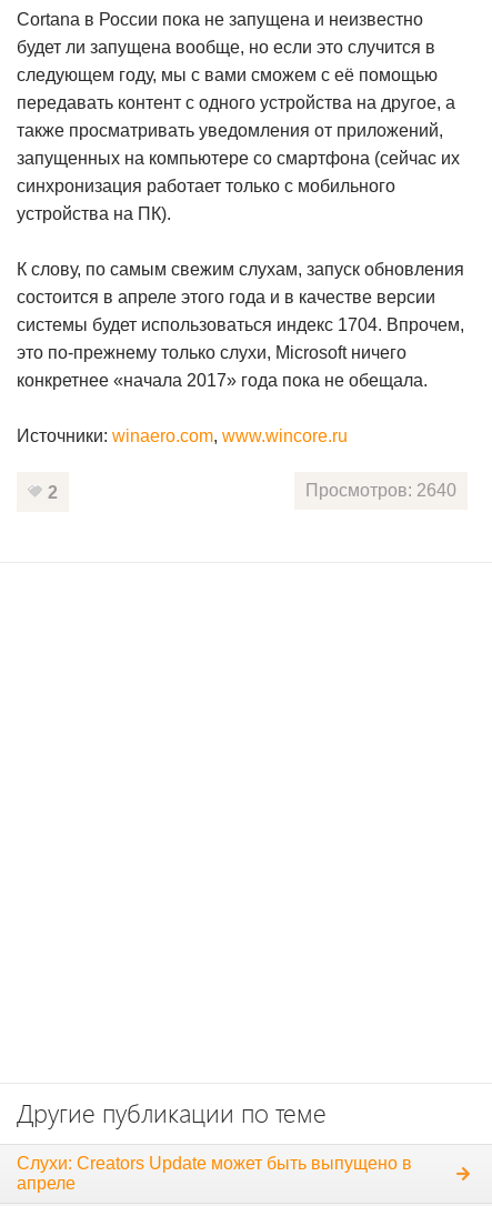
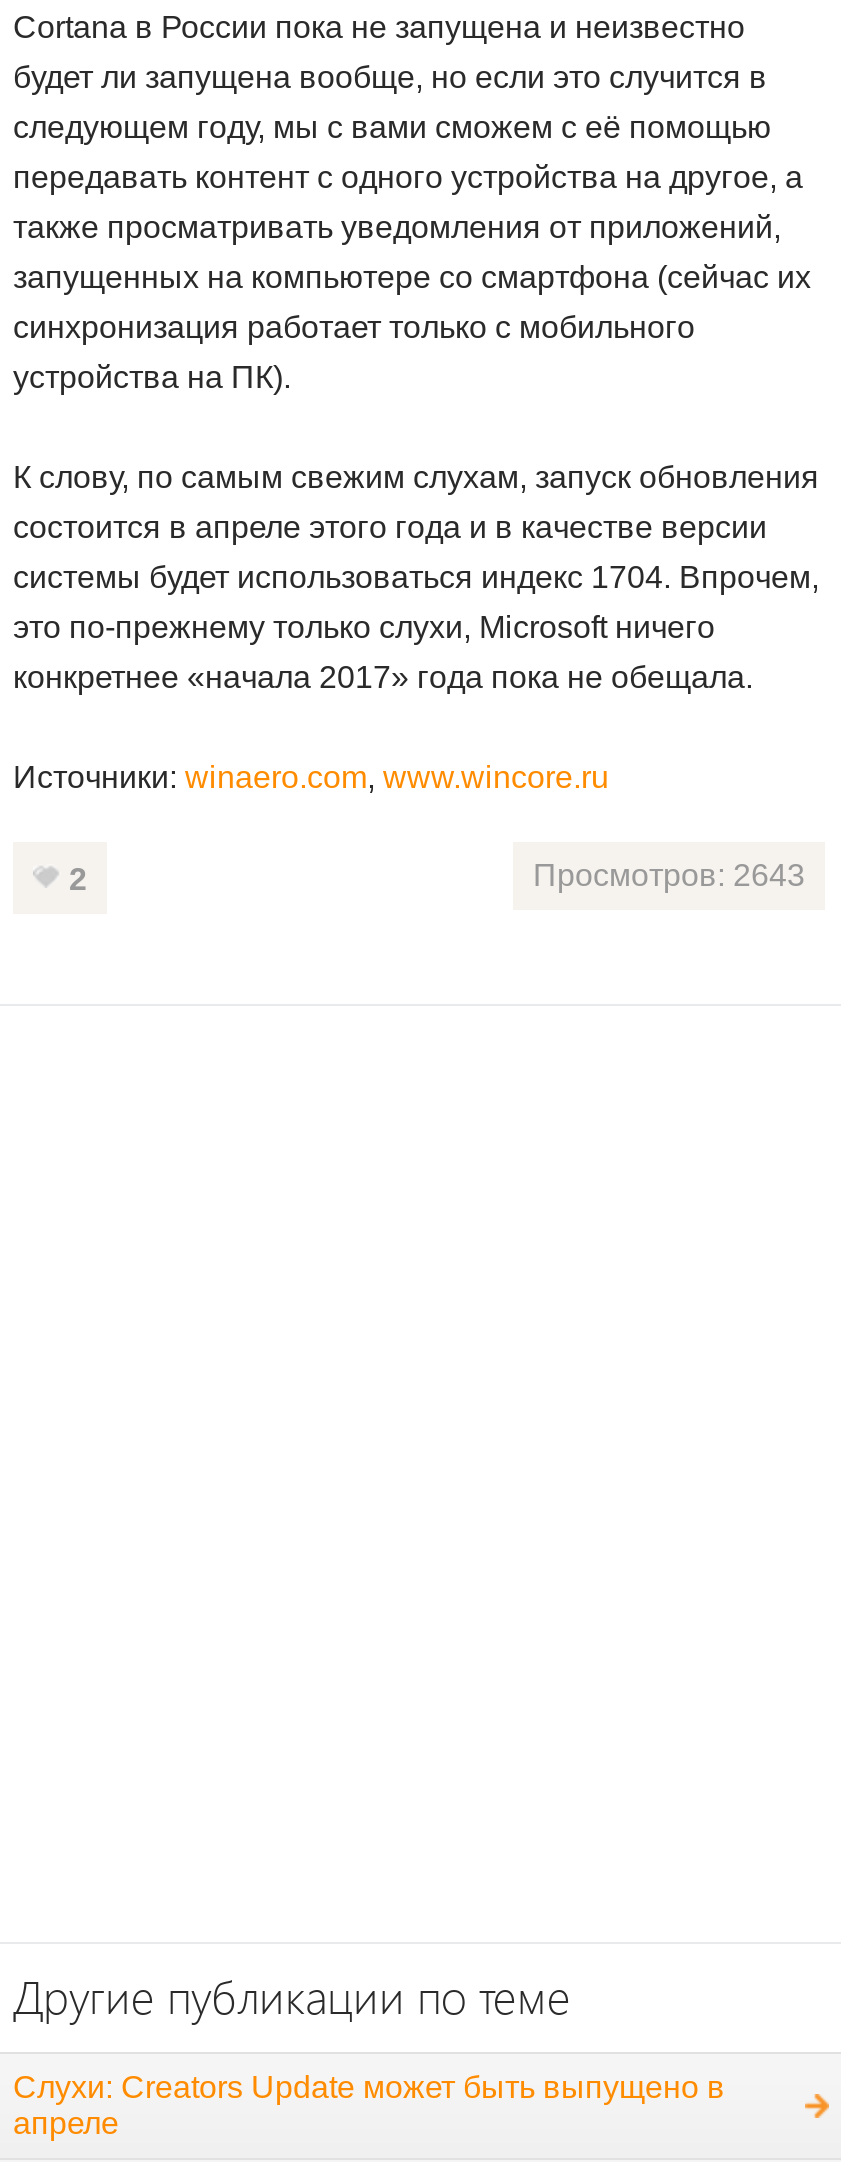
[305,481,456,499] Просмотров: 2640 -> [533,857,805,891] Просмотров: 2643

